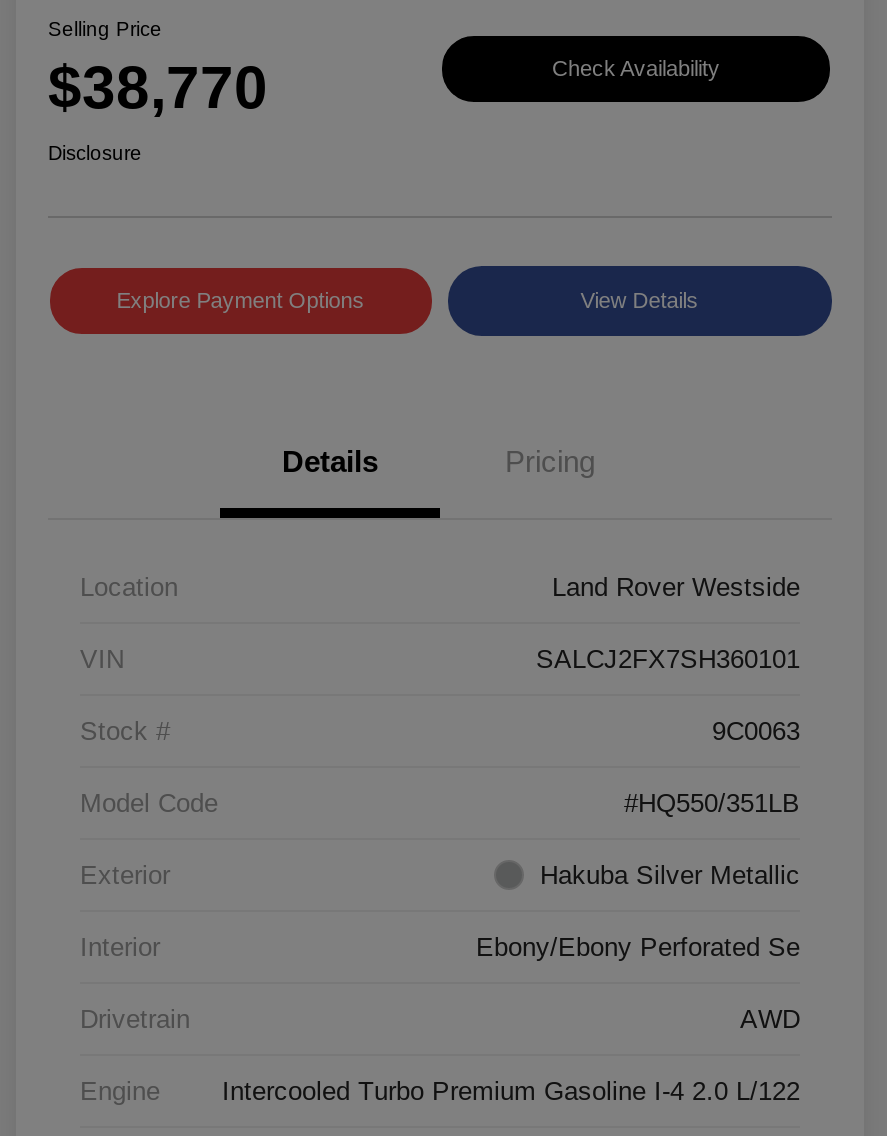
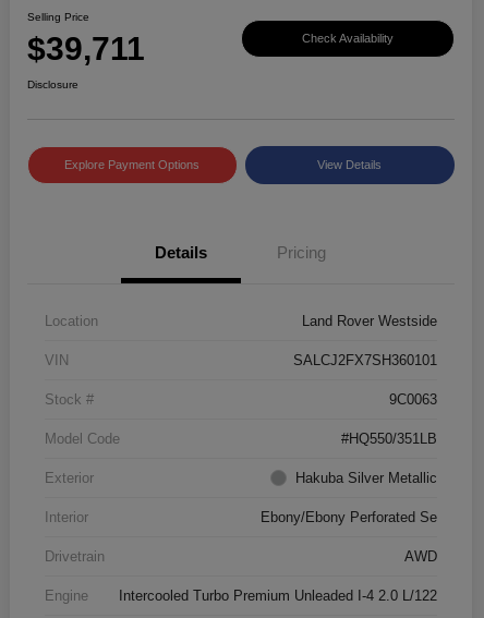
[48,55,268,121] $38,770 -> [27,31,145,67] $39,711
[222,1077,800,1107] Intercooled Turbo Premium Gasoline I-4 2.0 L/122 -> [119,588,437,604] Intercooled Turbo Premium Unleaded I-4 2.0 L/122

